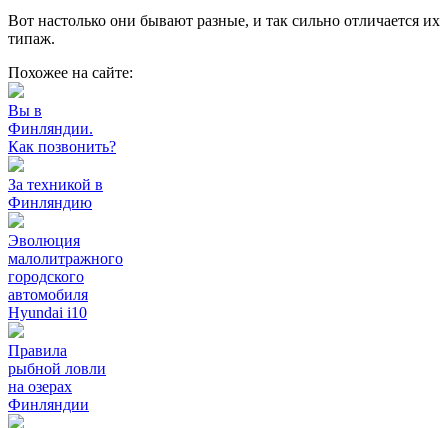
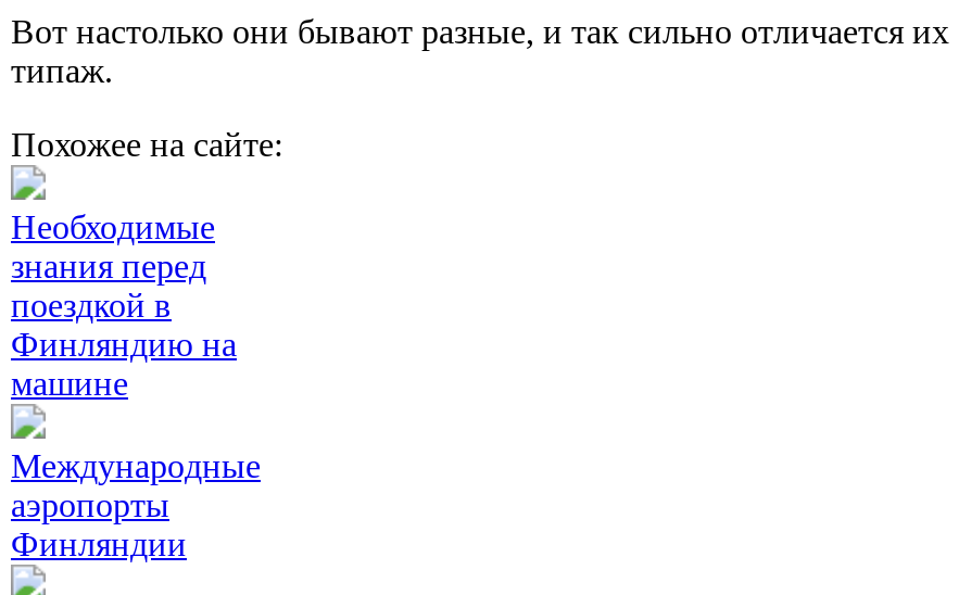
[8,102,123,395] Вы в | Финляндии. | Как позвонить? | За техникой в | Финляндию | Эволюция | малолитражного | городского | автомобиля | Hyundai i10 | Правила | рыбной ловли | на озерах -> [11,208,261,523] Необходимые | знания перед | поездкой в | Финляндию на | машине | Международные | аэропорты

